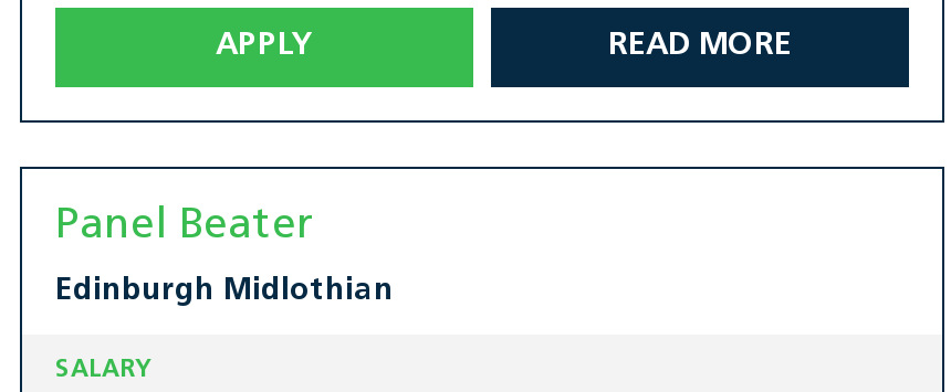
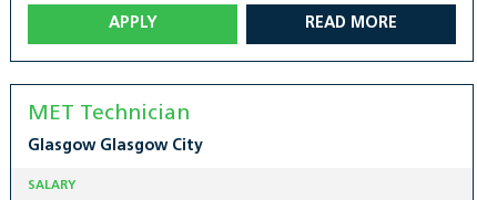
[55,207,314,249] Panel Beater -> [28,104,190,125] MET Technician
[55,274,394,307] Edinburgh Midlothian -> [28,138,203,154] Glasgow Glasgow City

